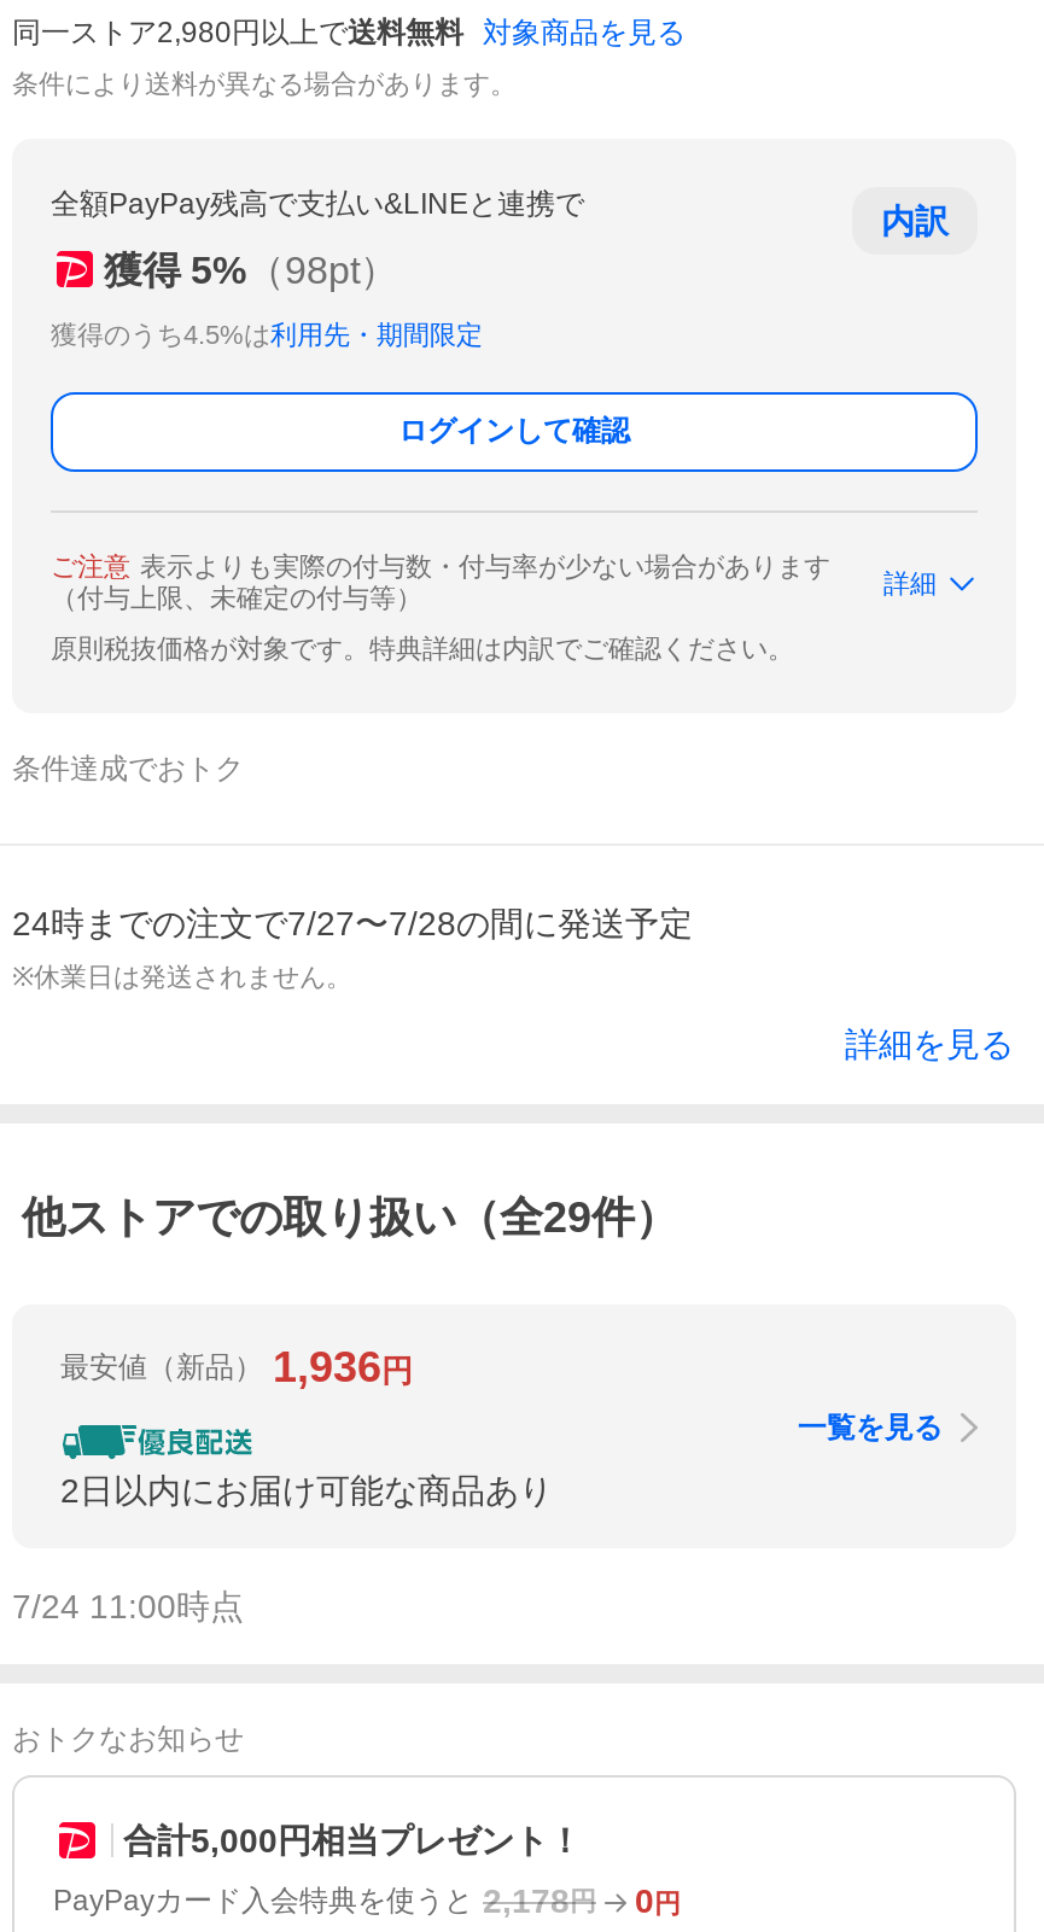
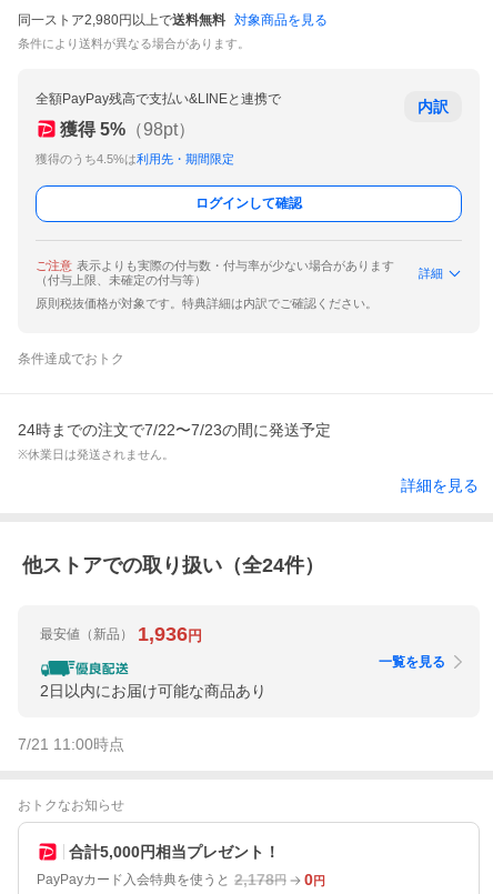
[12,904,693,942] 24時までの注文で7/27〜7/28の間に発送予定 -> [18,421,331,439] 24時までの注文で7/22〜7/23の間に発送予定
[22,1194,678,1242] 他ストアでの取り扱い（全29件） -> [22,555,324,577] 他ストアでの取り扱い（全24件）
[12,1588,244,1626] 7/24 11:00時点 -> [18,736,124,753] 7/21 11:00時点

